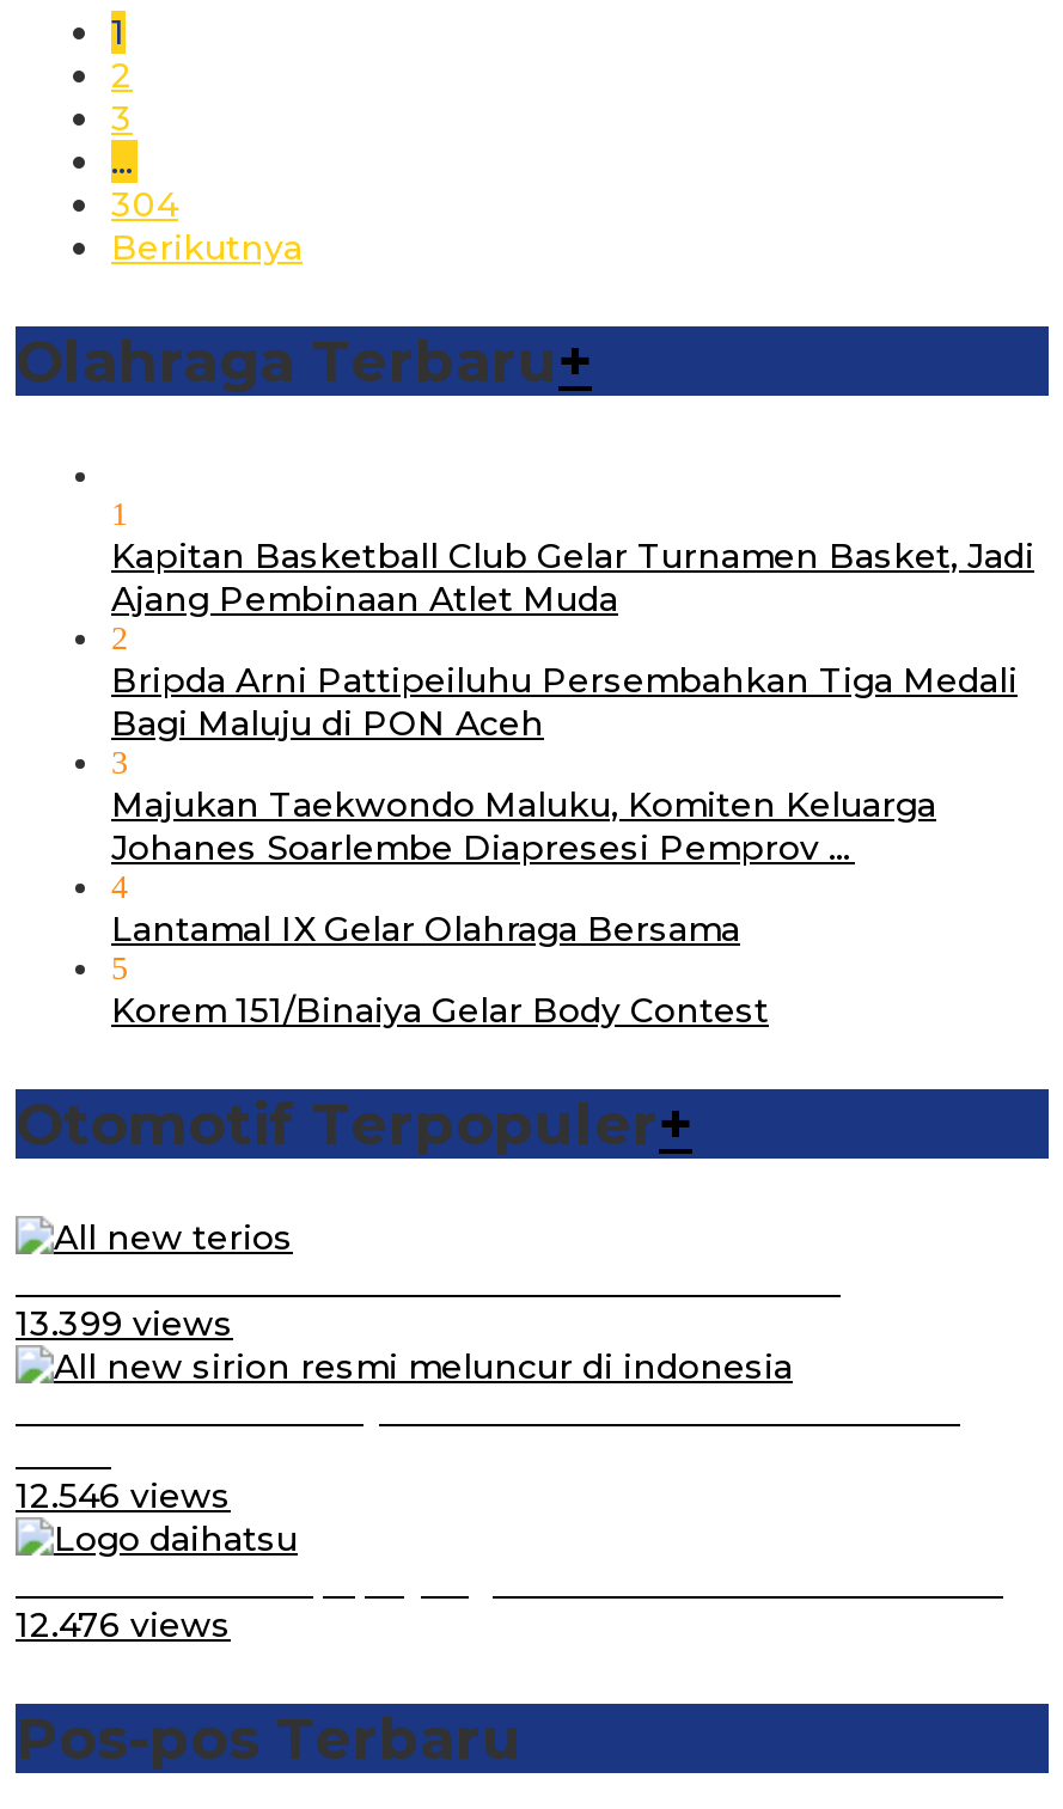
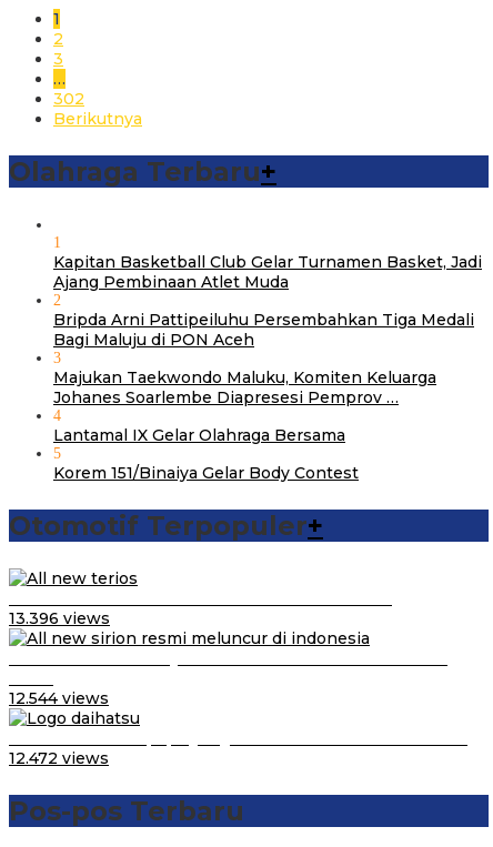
[111,184,178,227] 304 -> [53,89,84,109] 302
[16,1303,233,1346] 13.399 views -> [9,609,110,629] 13.396 views
[16,1475,231,1518] 12.546 views -> [9,689,109,709] 12.544 views
[16,1604,231,1647] 12.476 views -> [9,749,109,769] 12.472 views

